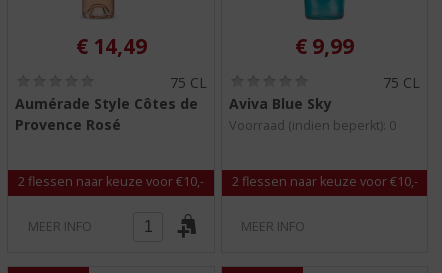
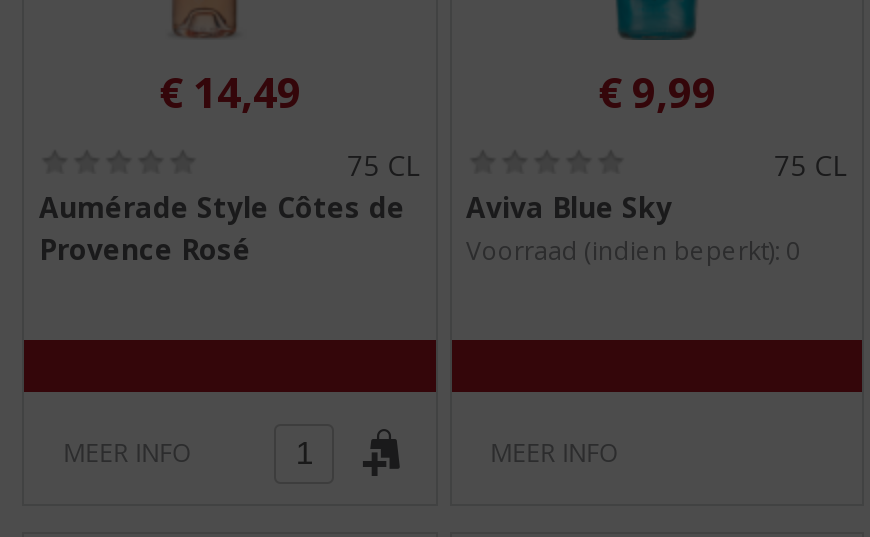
[15,173,207,190] 2 flessen naar keuze voor €10,- -> none
[228,173,420,190] 2 flessen naar keuze voor €10,- -> none

